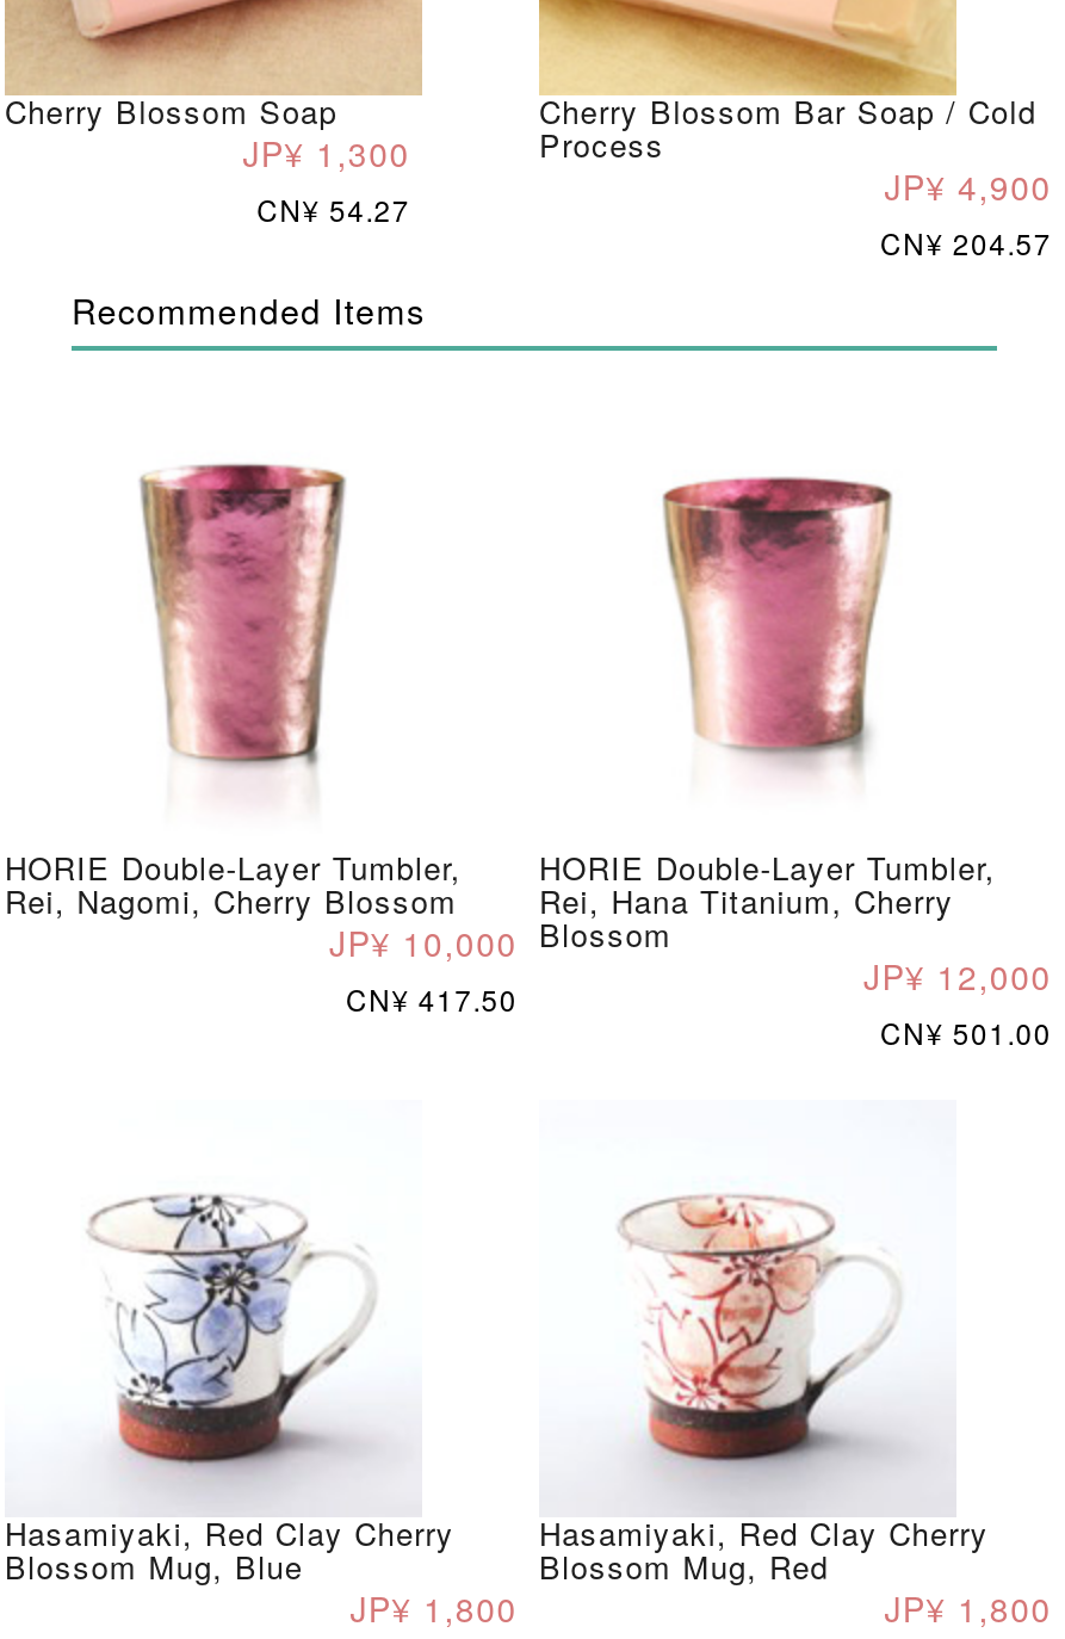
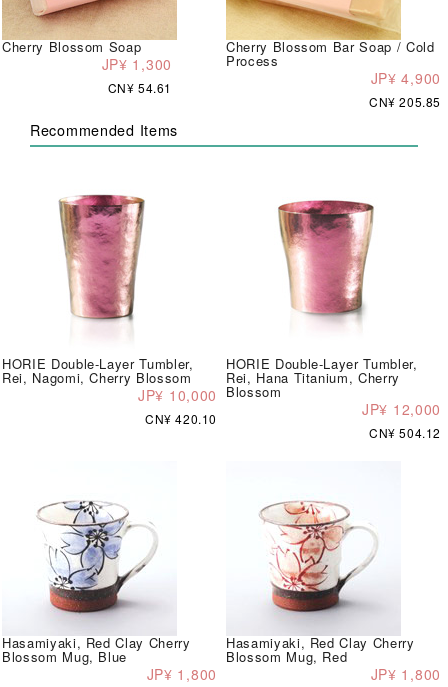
[257,188,410,228] CN¥ 54.27 -> [108,79,172,96] CN¥ 54.61
[880,221,1052,262] CN¥ 204.57 -> [369,93,441,110] CN¥ 205.85
[346,977,518,1018] CN¥ 417.50 -> [145,409,217,426] CN¥ 420.10
[880,1010,1052,1051] CN¥ 501.00 -> [369,423,441,440] CN¥ 504.12

